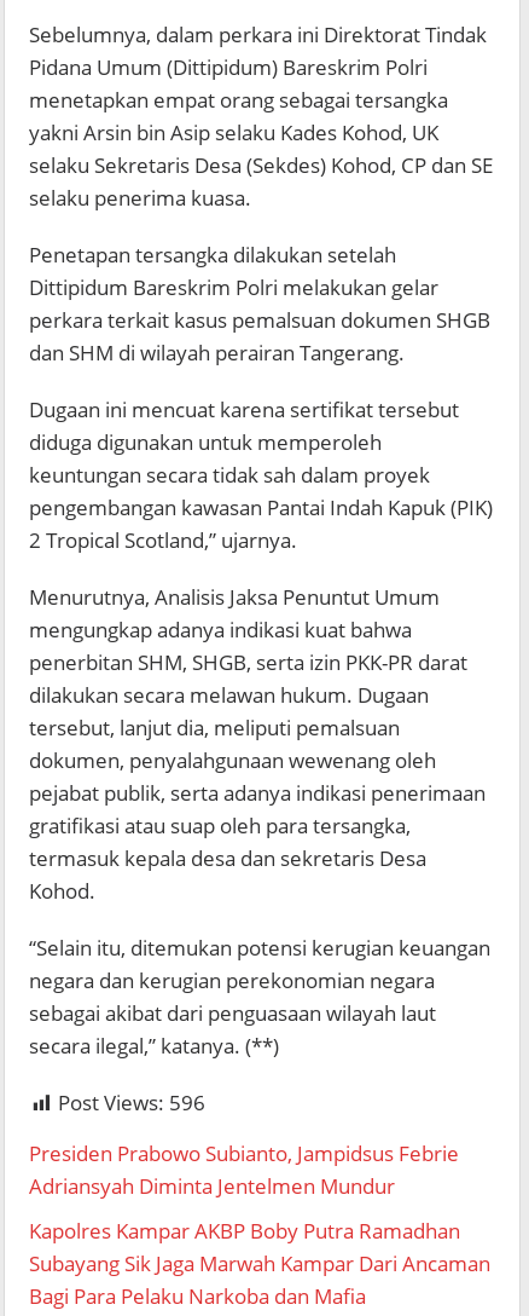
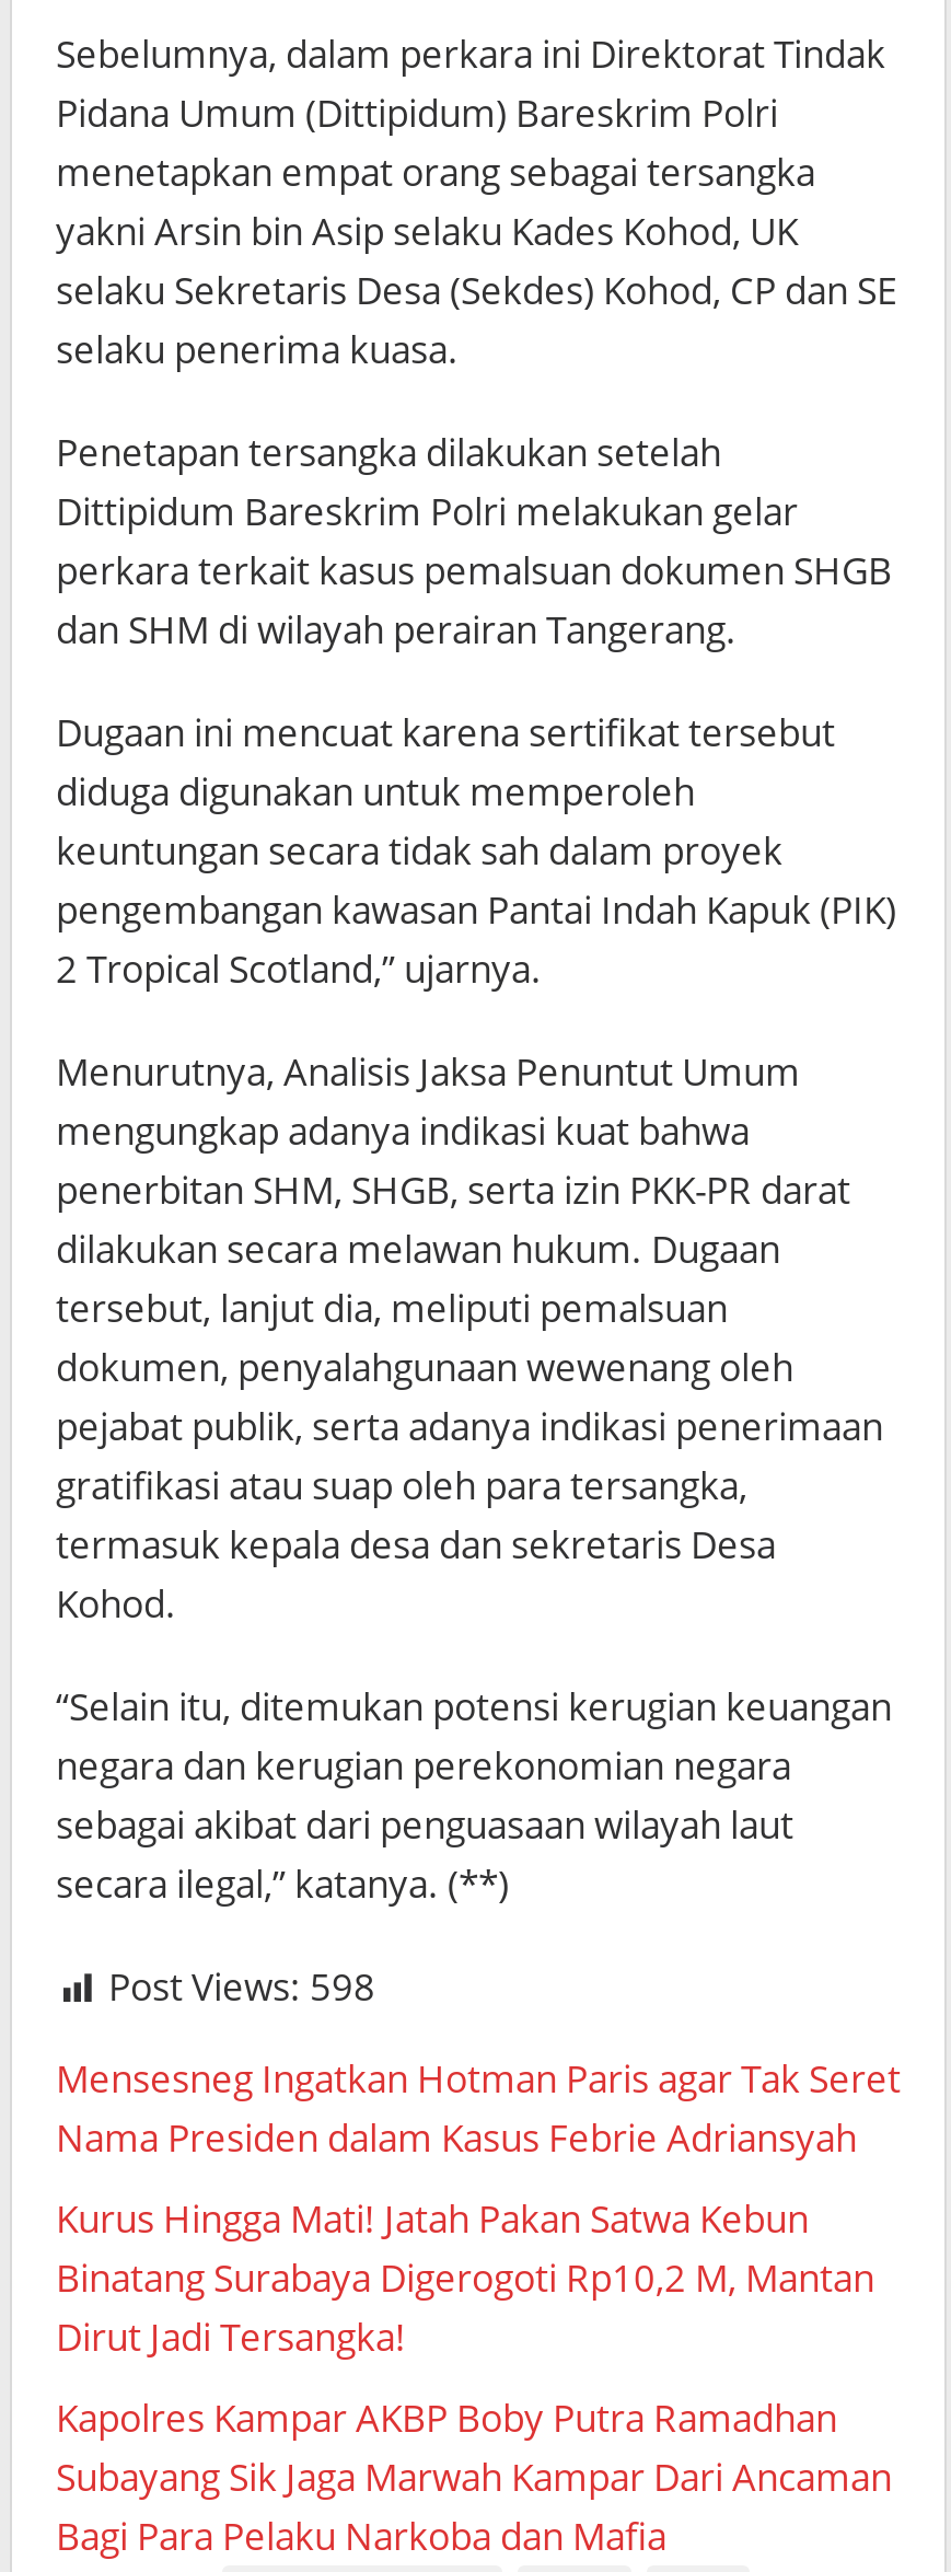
[29,1089,459,1200] Post Views: 596 | Presiden Prabowo Subianto, Jampidsus Febrie | Adriansyah Diminta Jentelmen Mundur -> [56,1962,901,2363] Post Views: 598 | Mensesneg Ingatkan Hotman Paris agar Tak Seret | Nama Presiden dalam Kasus Febrie Adriansyah | Kurus Hingga Mati! Jatah Pakan Satwa Kebun | Binatang Surabaya Digerogoti Rp10,2 M, Mantan | Dirut Jadi Tersangka!

